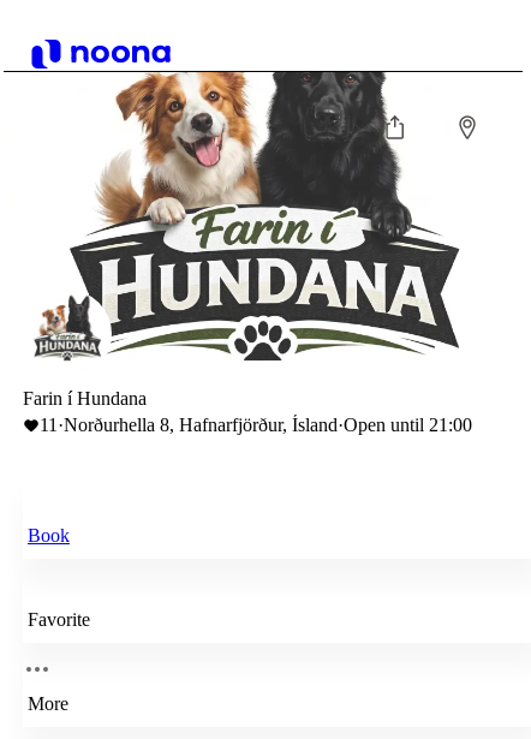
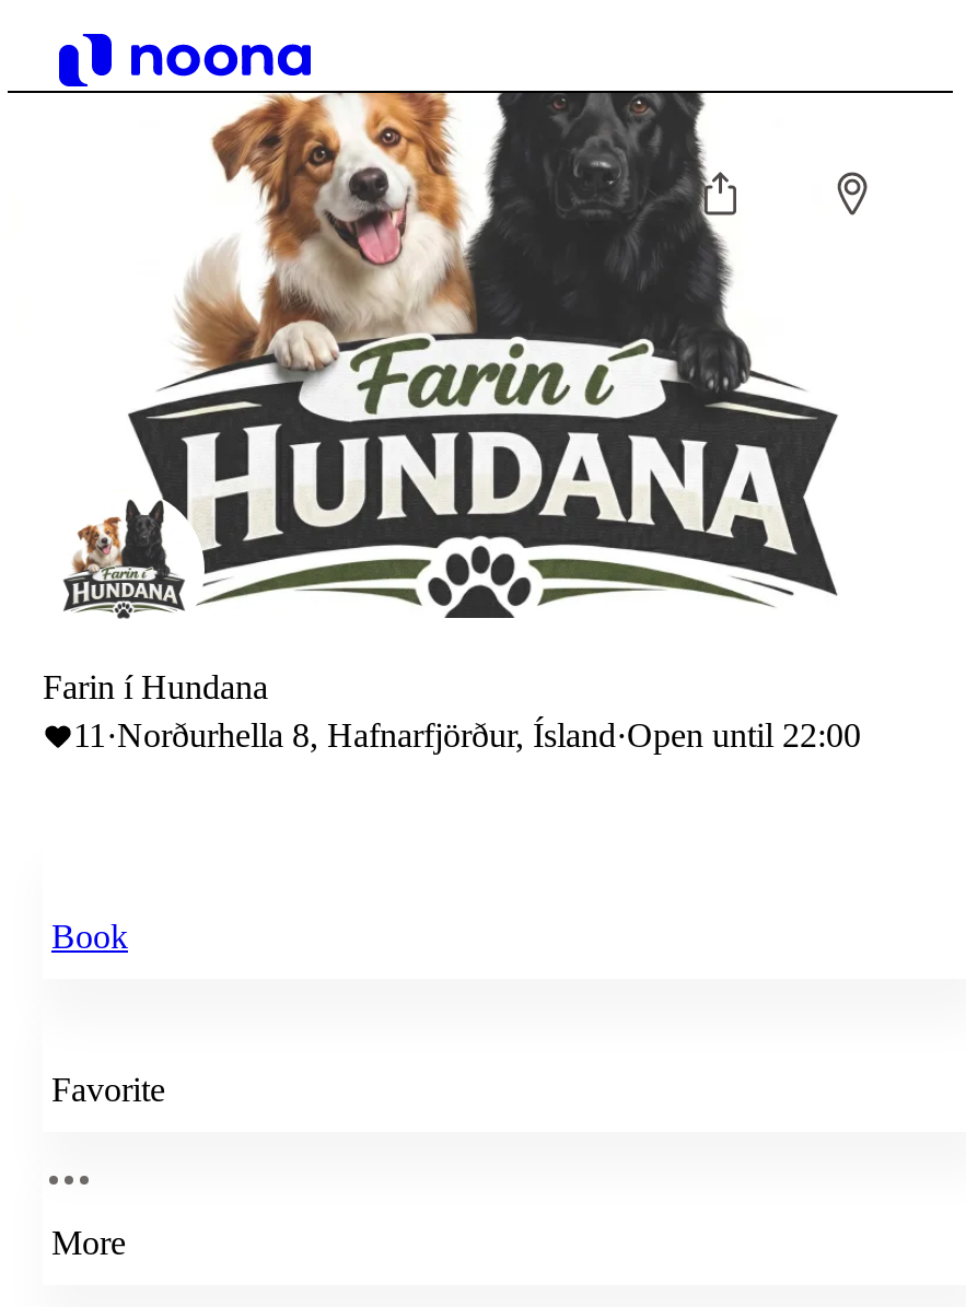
[40,415,472,435] 11 · Norðurhella 8, Hafnarfjörður, Ísland·Open until 21:00 -> [73,716,861,754] 11 · Norðurhella 8, Hafnarfjörður, Ísland·Open until 22:00

